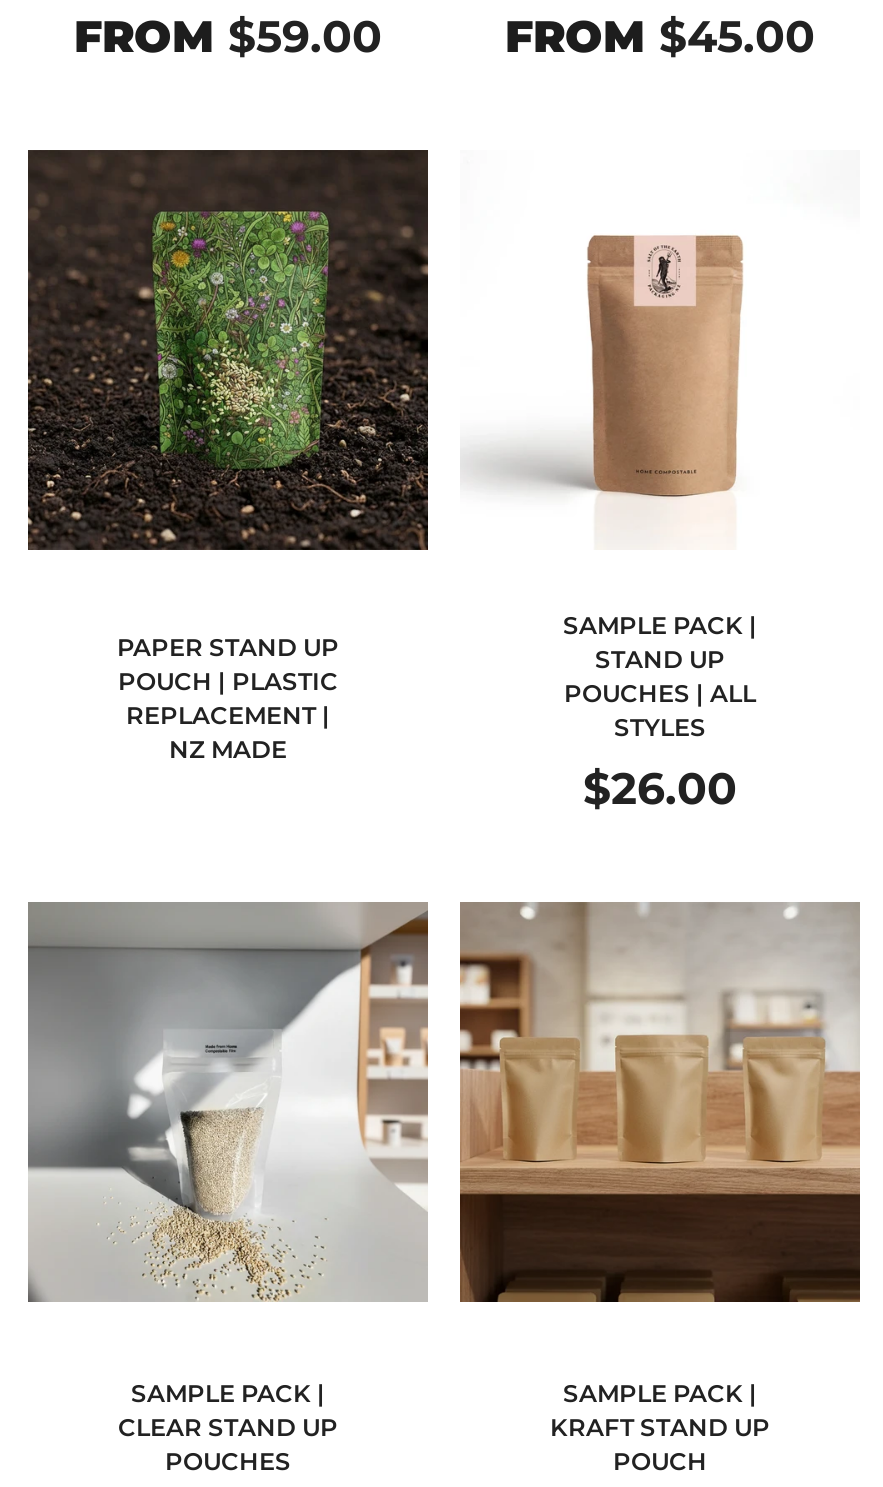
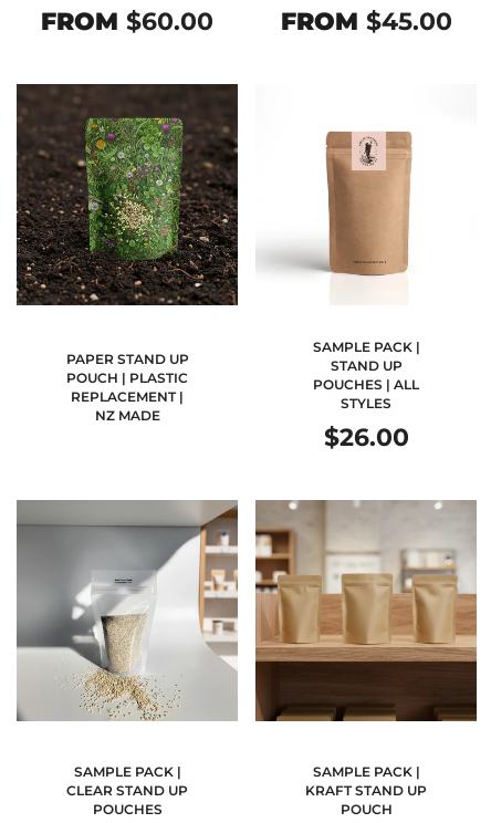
[74,11,382,65] FROM $59.00 -> [41,6,213,36] FROM $60.00

